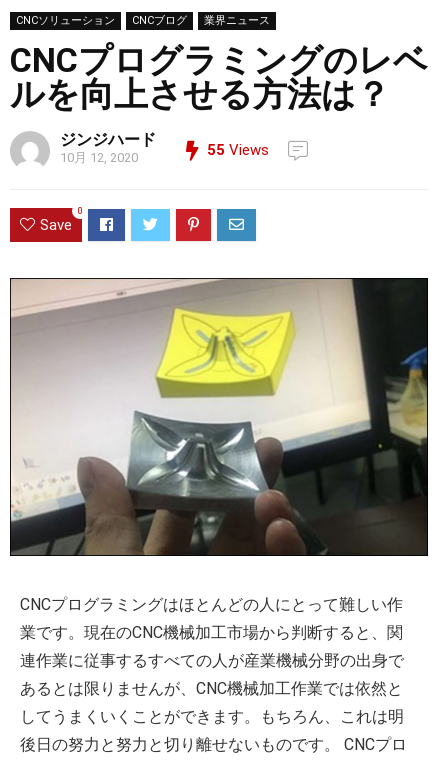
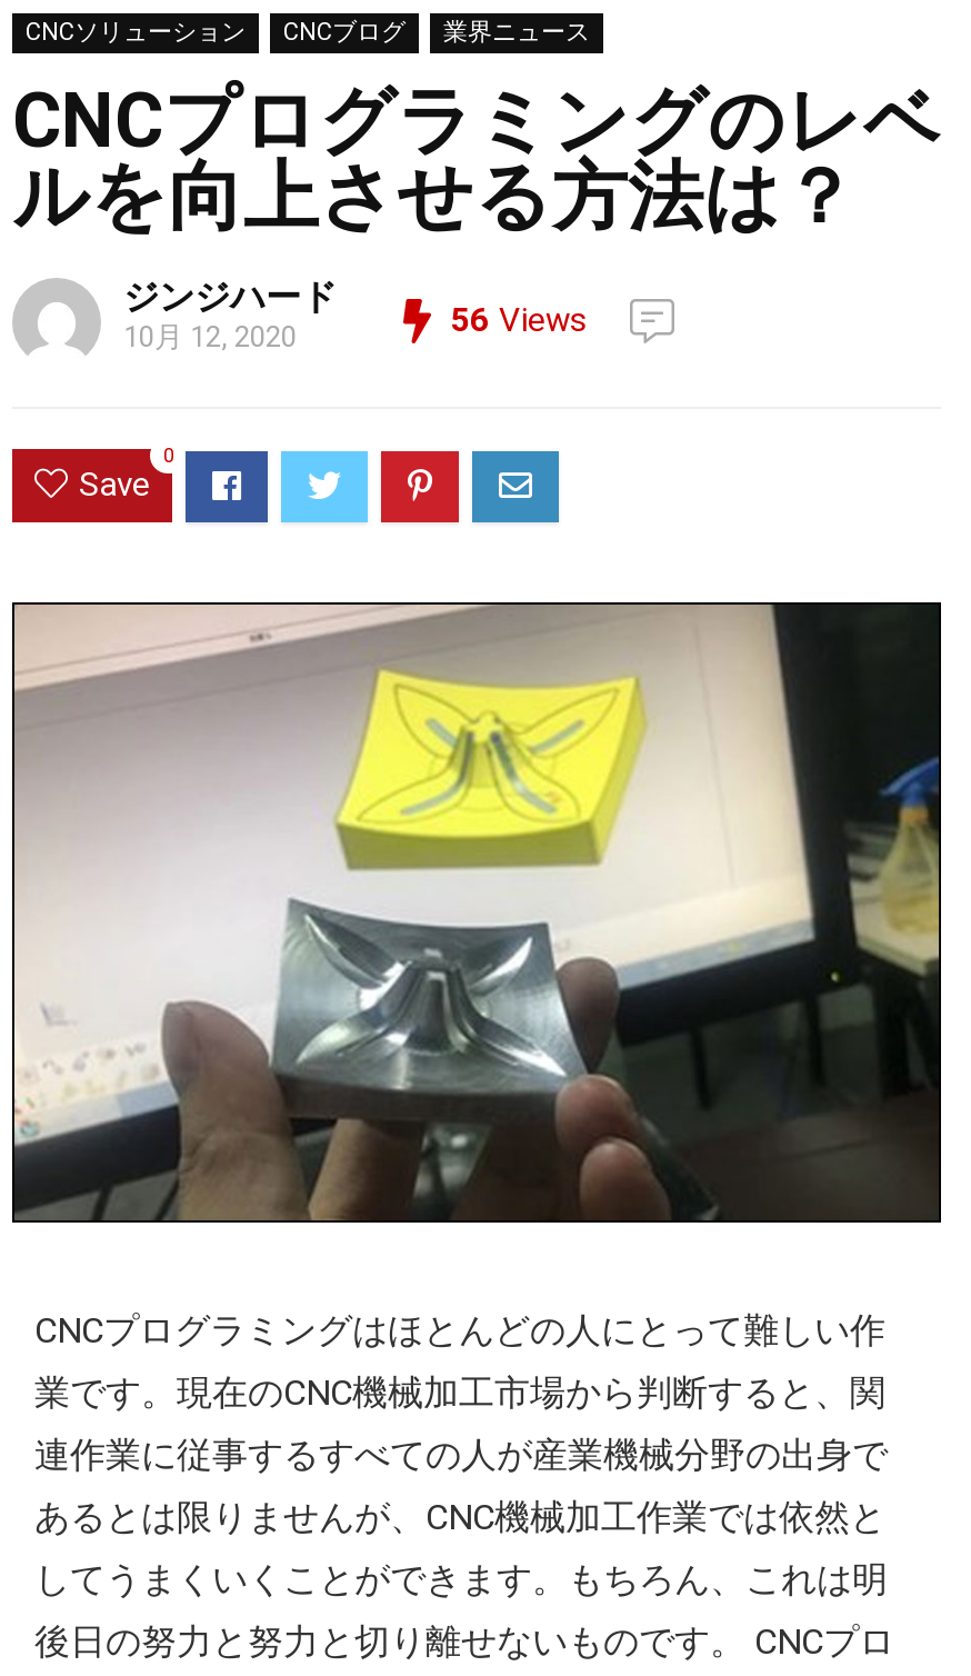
[207,141,269,159] 55 Views -> [450,299,588,339] 56 Views

